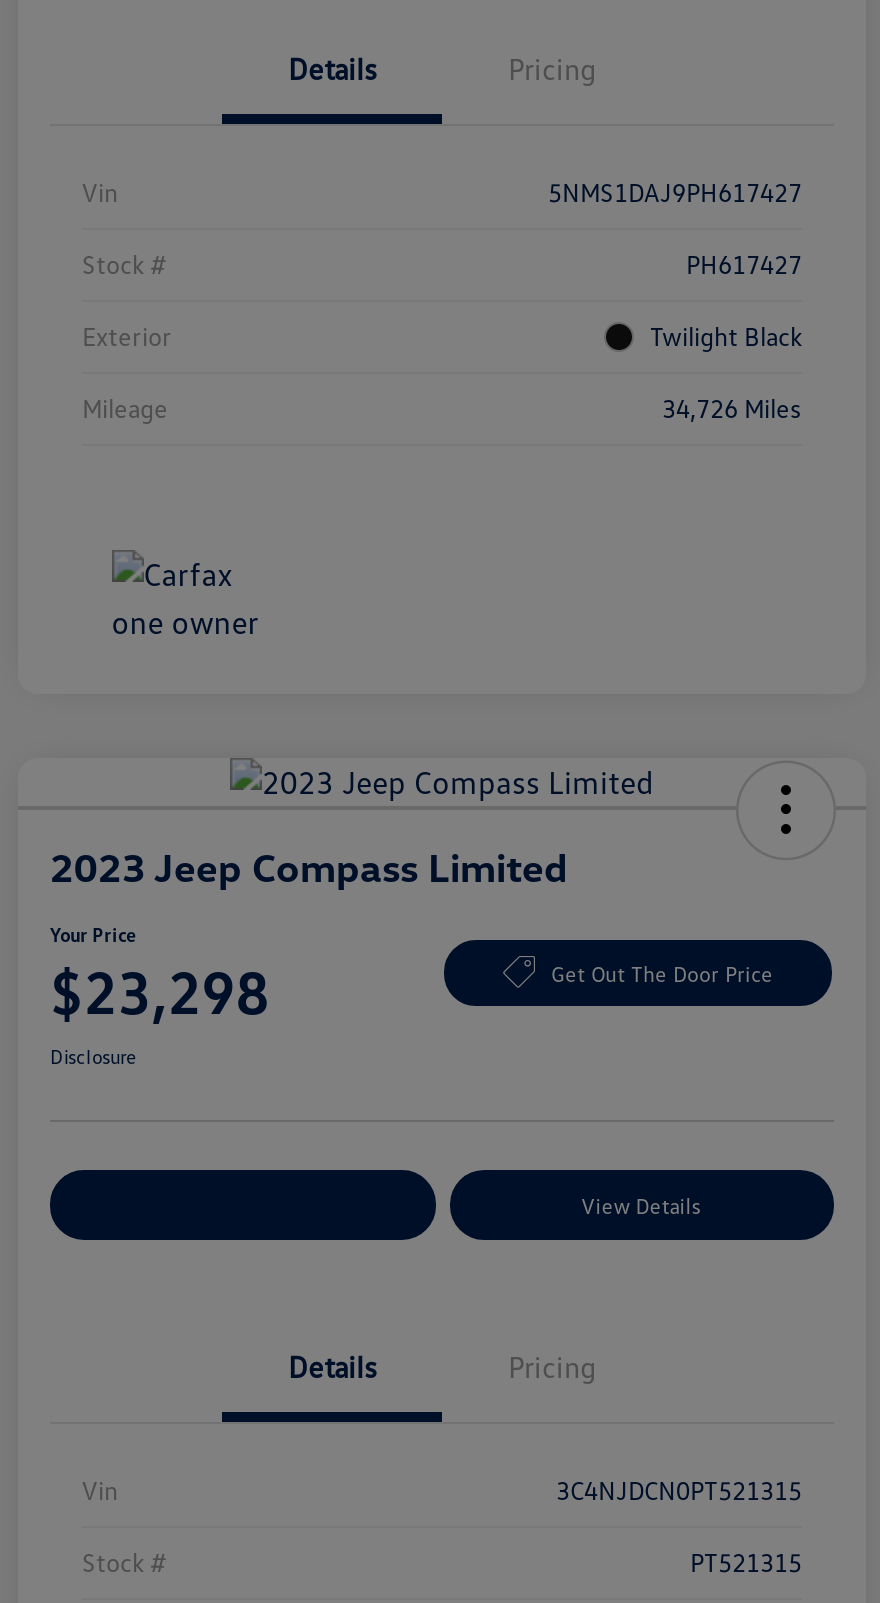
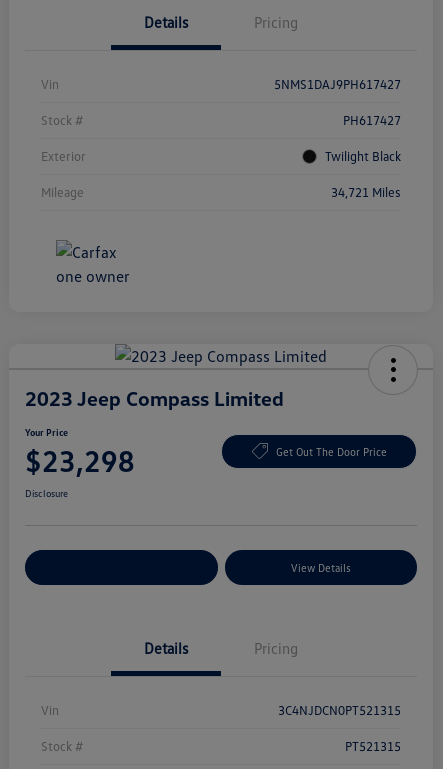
[662,392,802,424] 34,726 Miles -> [331,184,401,200] 34,721 Miles

